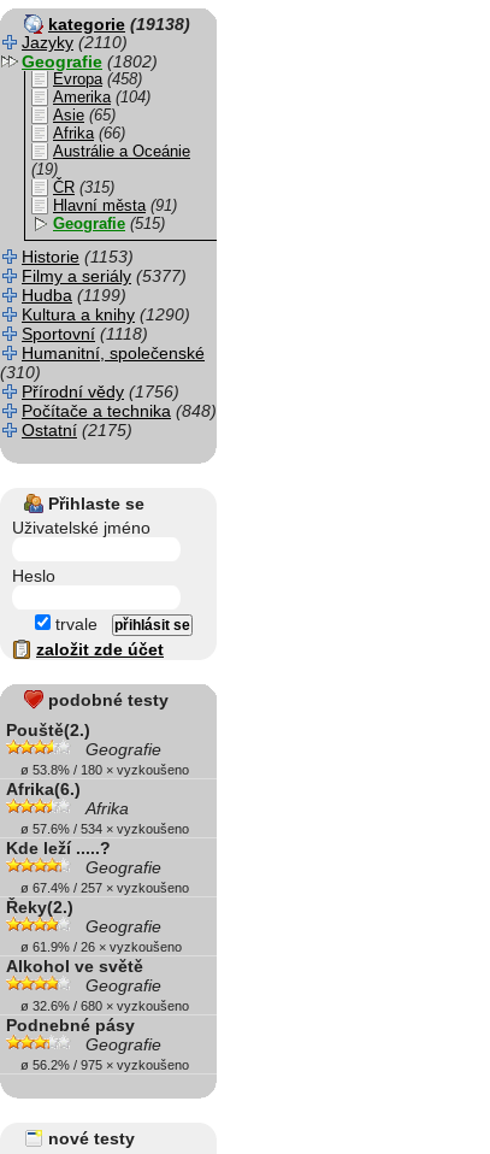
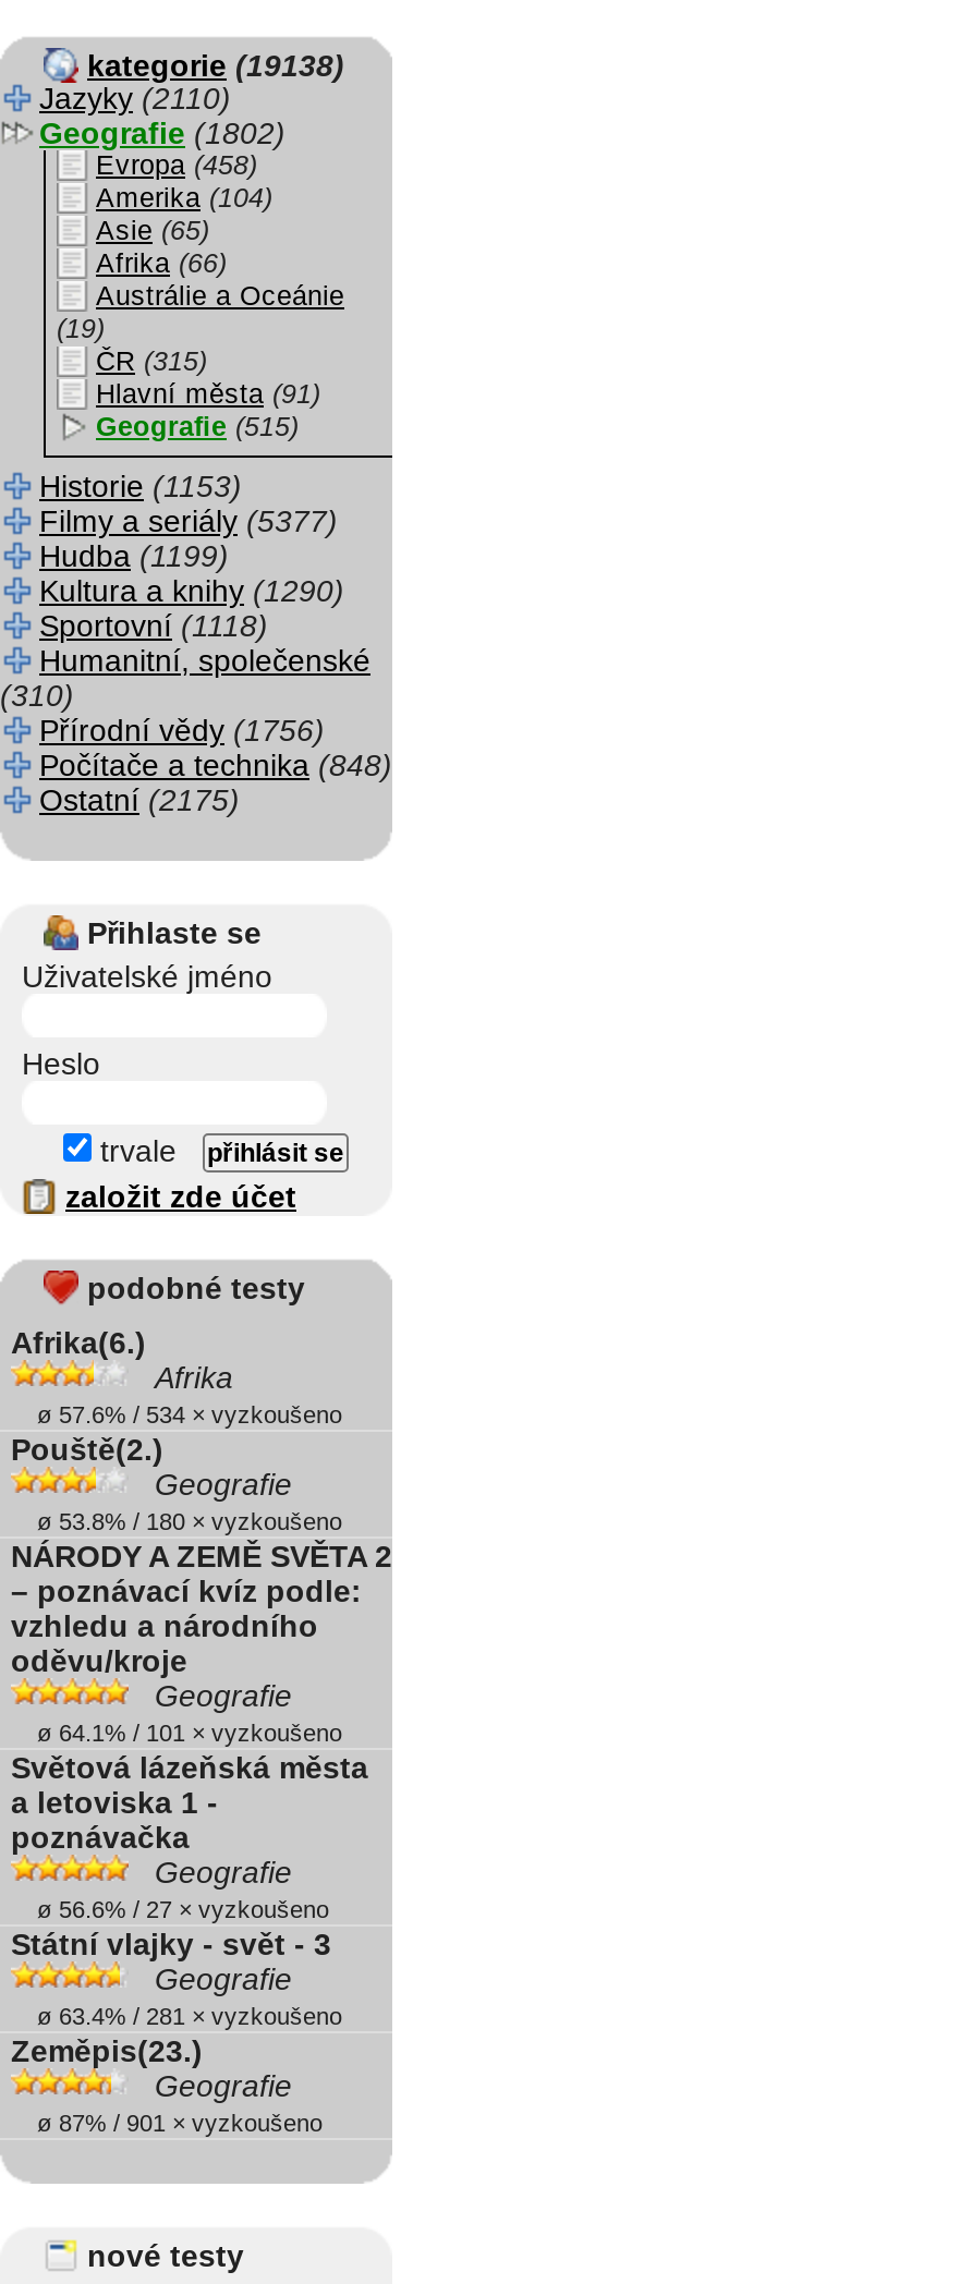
moved [6,780,189,837] -> [11,1326,342,1429]: Afrika(6.) | Afrika | ø 57.6% / 534 × vyzkoušeno
[6,839,111,858] Kde leží .....? -> [11,1540,392,1679] NÁRODY A ZEMĚ SVĚTA 2 | – poznávací kvíz podle: | vzhledu a národního | oděvu/kroje
[6,881,189,917] ø 67.4% / 257 × vyzkoušeno | Řeky(2.) -> [11,1721,368,1856] ø 64.1% / 101 × vyzkoušeno | Světová lázeňská města | a letoviska 1 - | poznávačka
[6,940,182,976] ø 61.9% / 26 × vyzkoušeno | Alkohol ve světě -> [11,1897,331,1963] ø 56.6% / 27 × vyzkoušeno | Státní vlajky - svět - 3
[6,999,189,1035] ø 32.6% / 680 × vyzkoušeno | Podnebné pásy -> [11,2004,342,2069] ø 63.4% / 281 × vyzkoušeno | Zeměpis(23.)
[6,1058,189,1073] ø 56.2% / 975 × vyzkoušeno -> [11,2111,323,2137] ø 87% / 901 × vyzkoušeno

